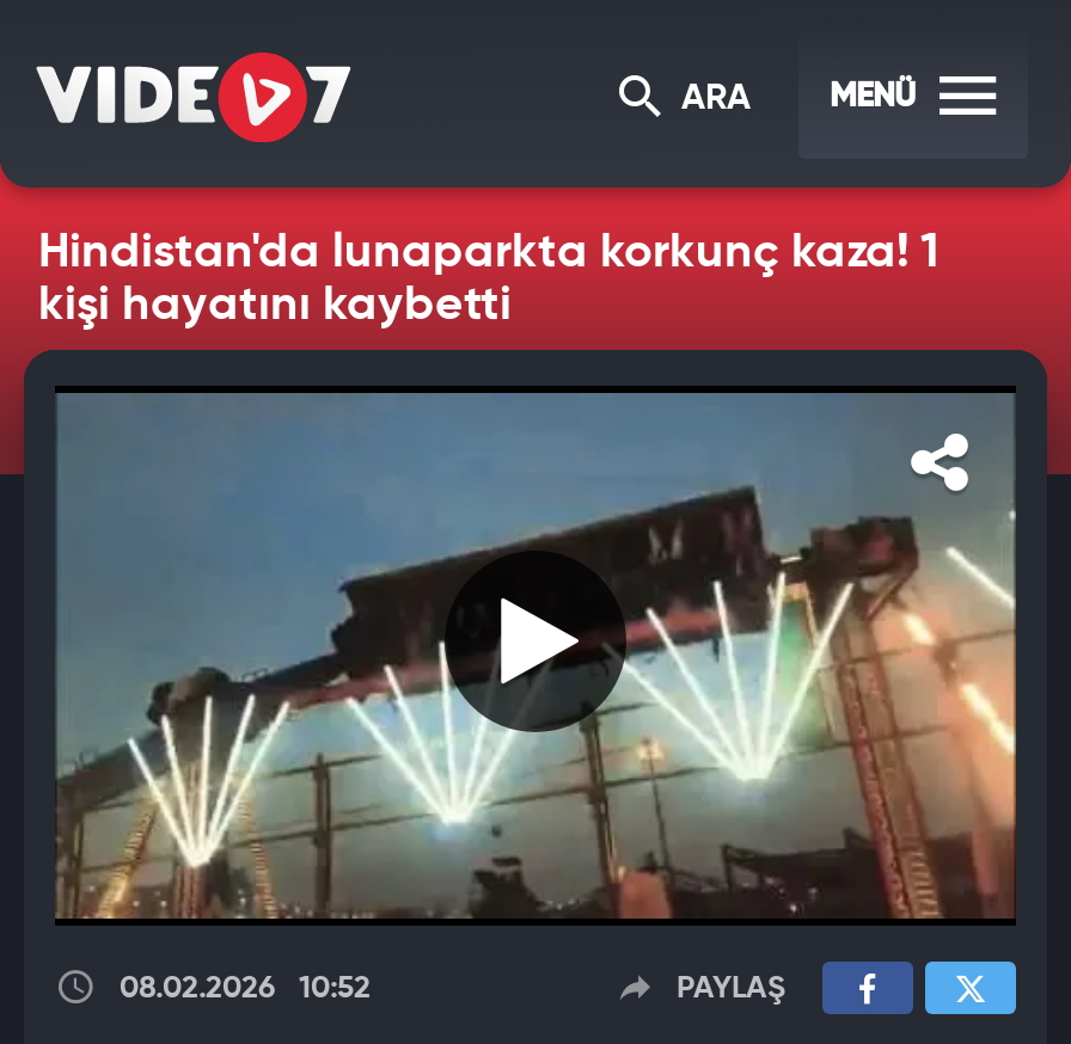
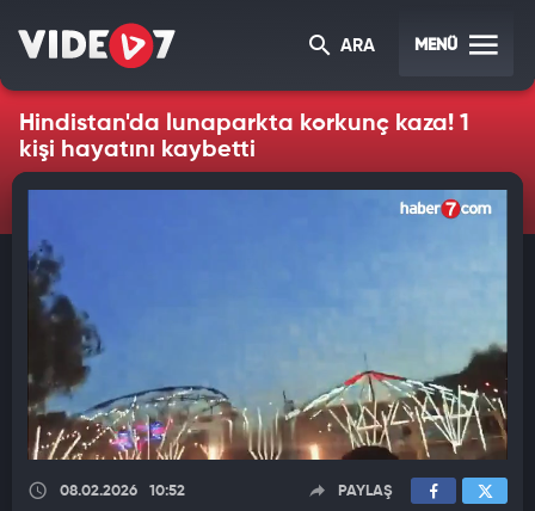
[55,386,1018,926] [image] -> [27,189,509,461] [image]

